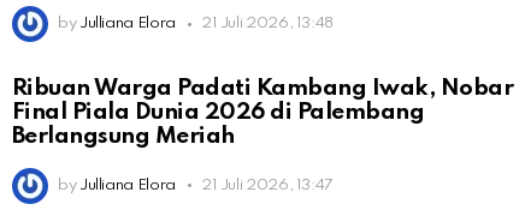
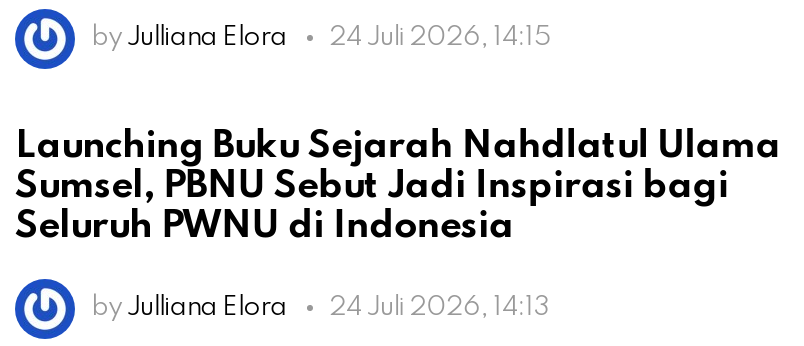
[58,16,334,31] by Julliana Elora 21 Juli 2026, 13:48 -> [91,25,551,51] by Julliana Elora 24 Juli 2026, 14:15
[12,77,513,148] Ribuan Warga Padati Kambang Iwak, Nobar | Final Piala Dunia 2026 di Palembang | Berlangsung Meriah -> [15,127,780,245] Launching Buku Sejarah Nahdlatul Ulama | Sumsel, PBNU Sebut Jadi Inspirasi bagi | Seluruh PWNU di Indonesia
[58,178,334,193] by Julliana Elora 21 Juli 2026, 13:47 -> [91,295,549,321] by Julliana Elora 24 Juli 2026, 14:13

